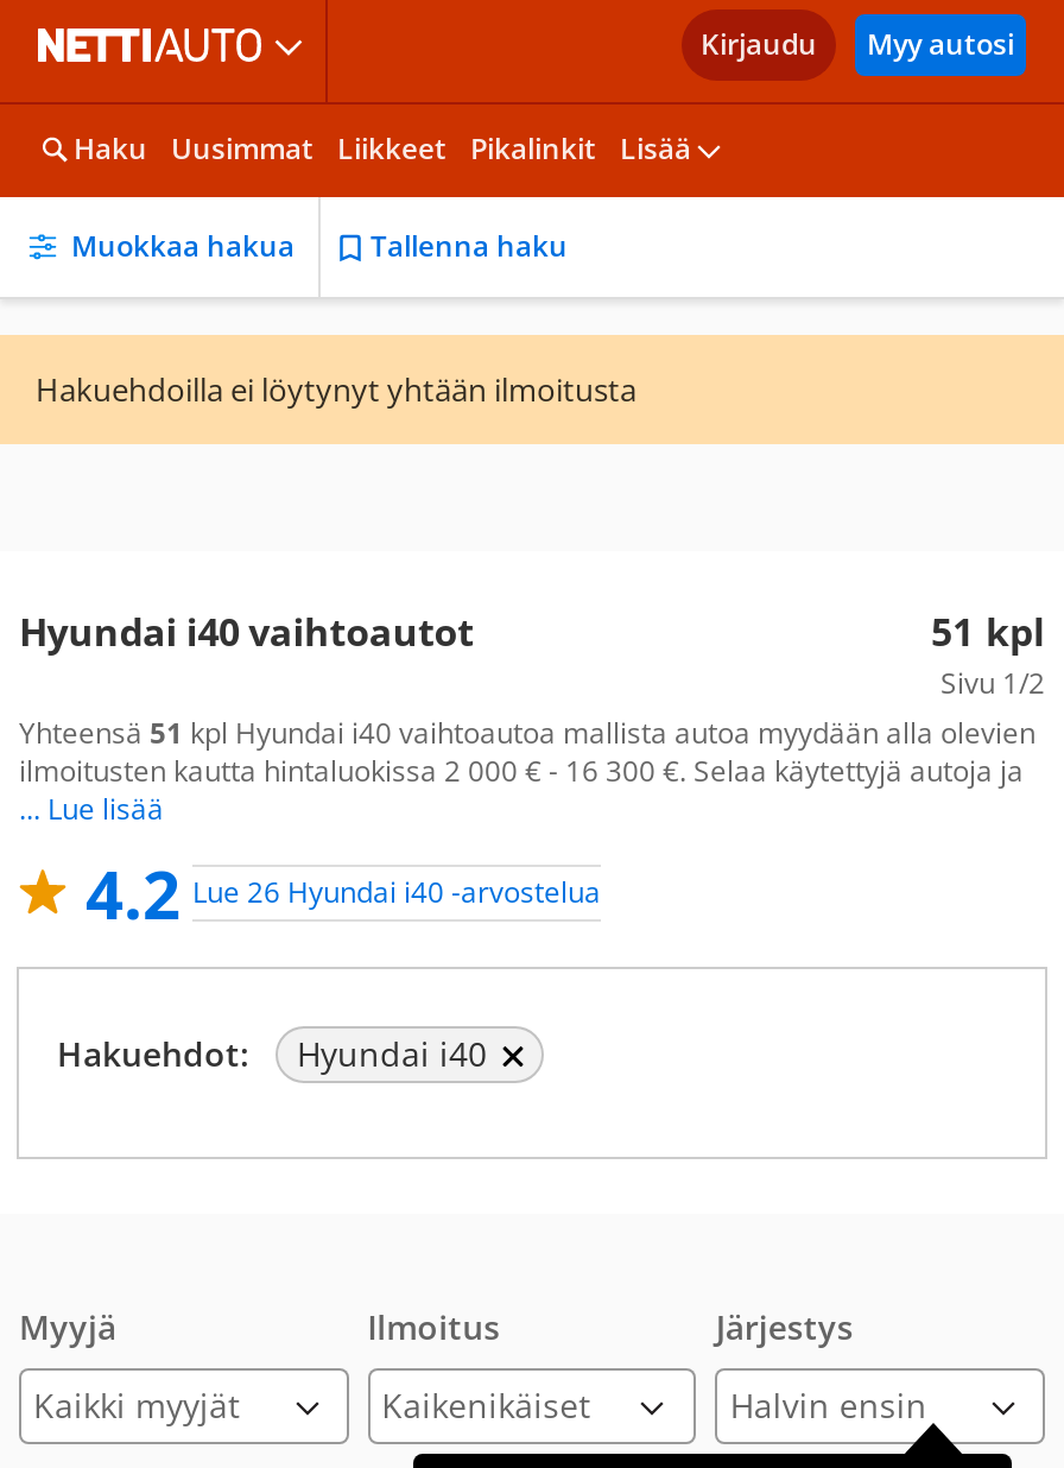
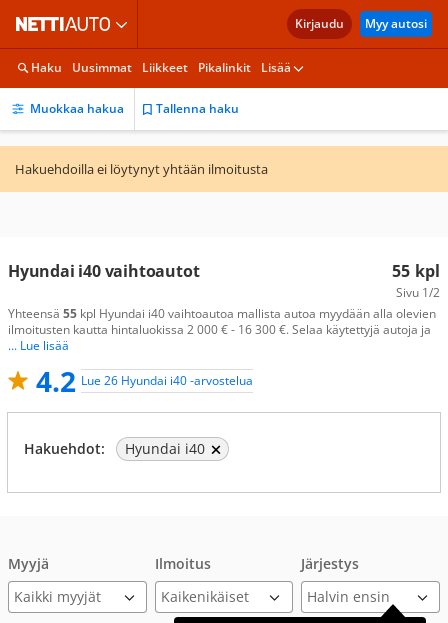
[931,606,1045,658] 51 kpl -> [392,260,440,282] 55 kpl
[19,713,1035,753] Yhteensä 51 kpl Hyundai i40 vaihtoautoa mallista autoa myydään alla olevien -> [8,305,436,322] Yhteensä 55 kpl Hyundai i40 vaihtoautoa mallista autoa myydään alla olevien

